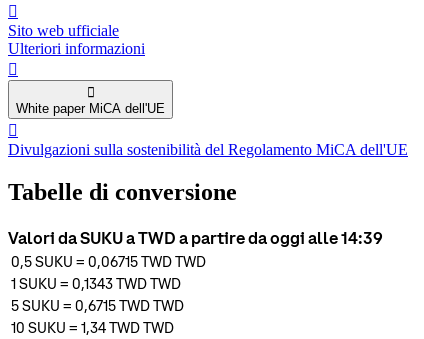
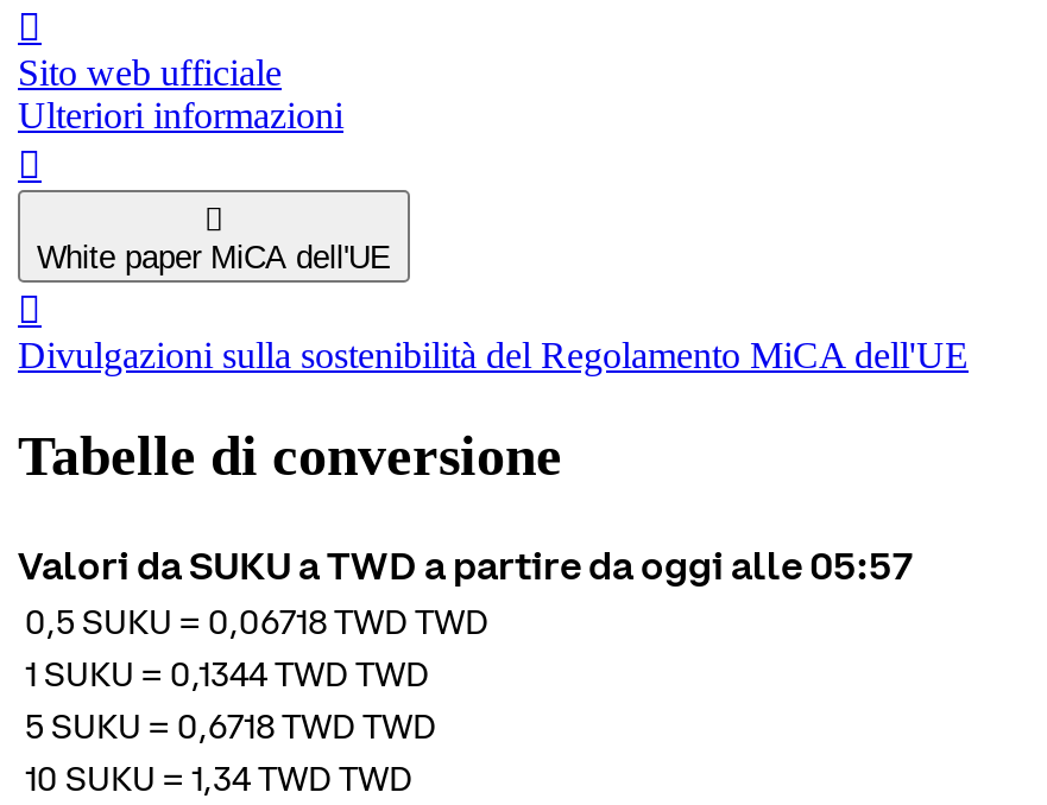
[8,227,383,247] Valori da SUKU a TWD a partire da oggi alle 14:39 -> [18,540,914,588] Valori da SUKU a TWD a partire da oggi alle 05:57
[11,252,206,270] 0,5 SUKU = 0,06715 TWD TWD -> [25,600,488,642] 0,5 SUKU = 0,06718 TWD TWD
[11,274,181,292] 1 SUKU = 0,1343 TWD TWD -> [25,652,429,695] 1 SUKU = 0,1344 TWD TWD
[11,296,184,314] 5 SUKU = 0,6715 TWD TWD -> [25,704,436,747] 5 SUKU = 0,6718 TWD TWD

